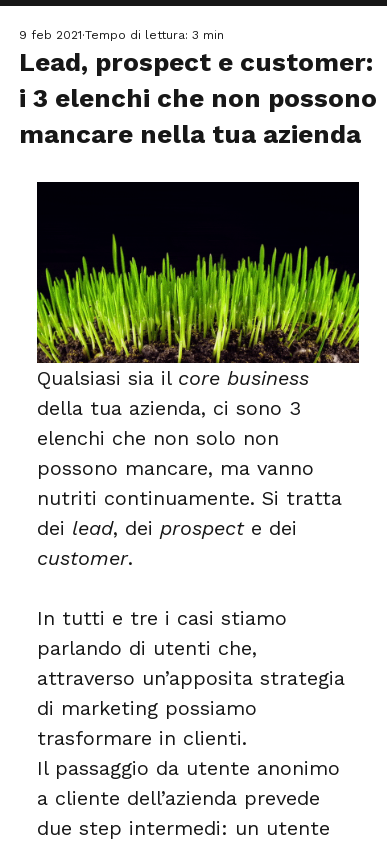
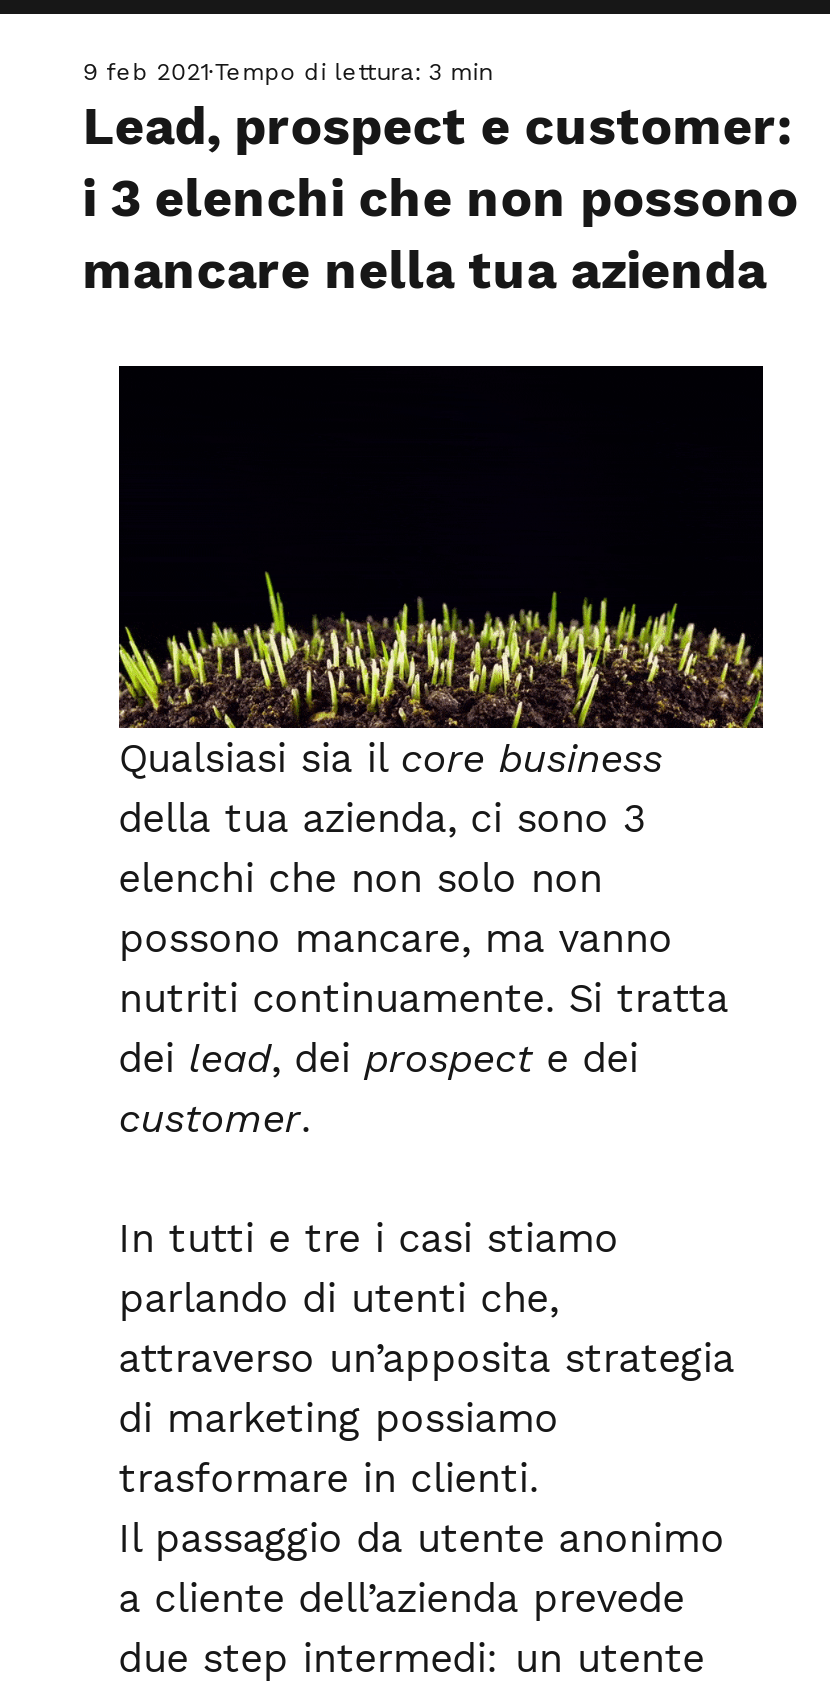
[36,234,360,364] [image] -> [117,472,765,730] [image]

